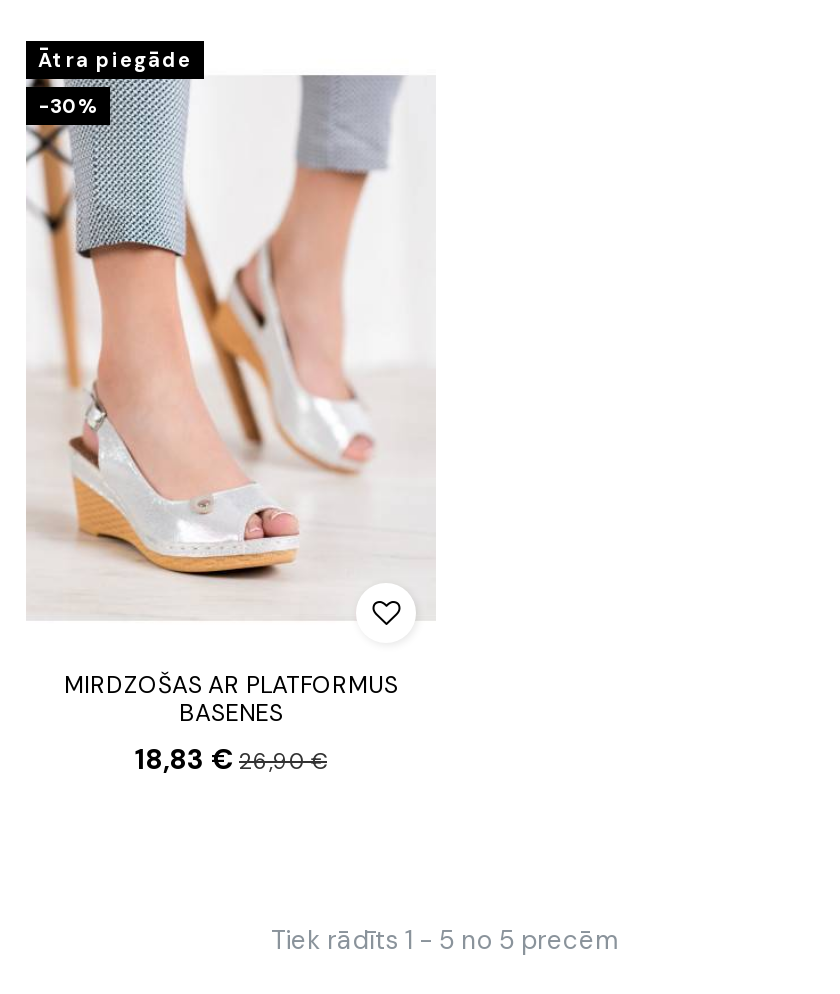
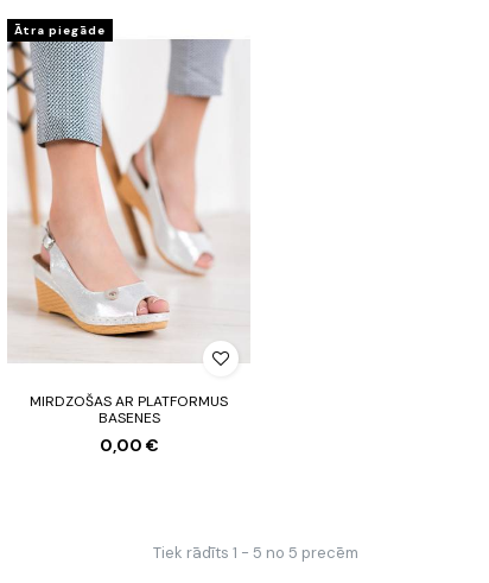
[38,93,98,119] -30% -> none
[135,741,327,777] 18,83 €26,90 € -> [99,434,158,456] 0,00 €

